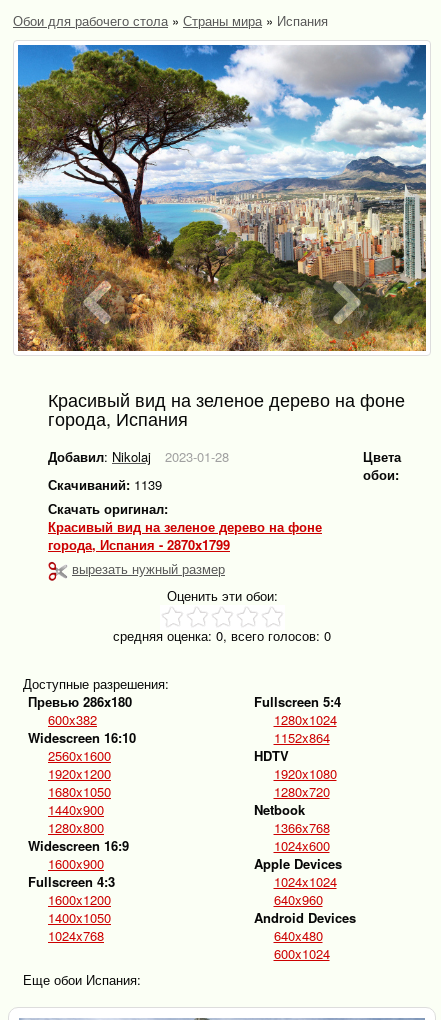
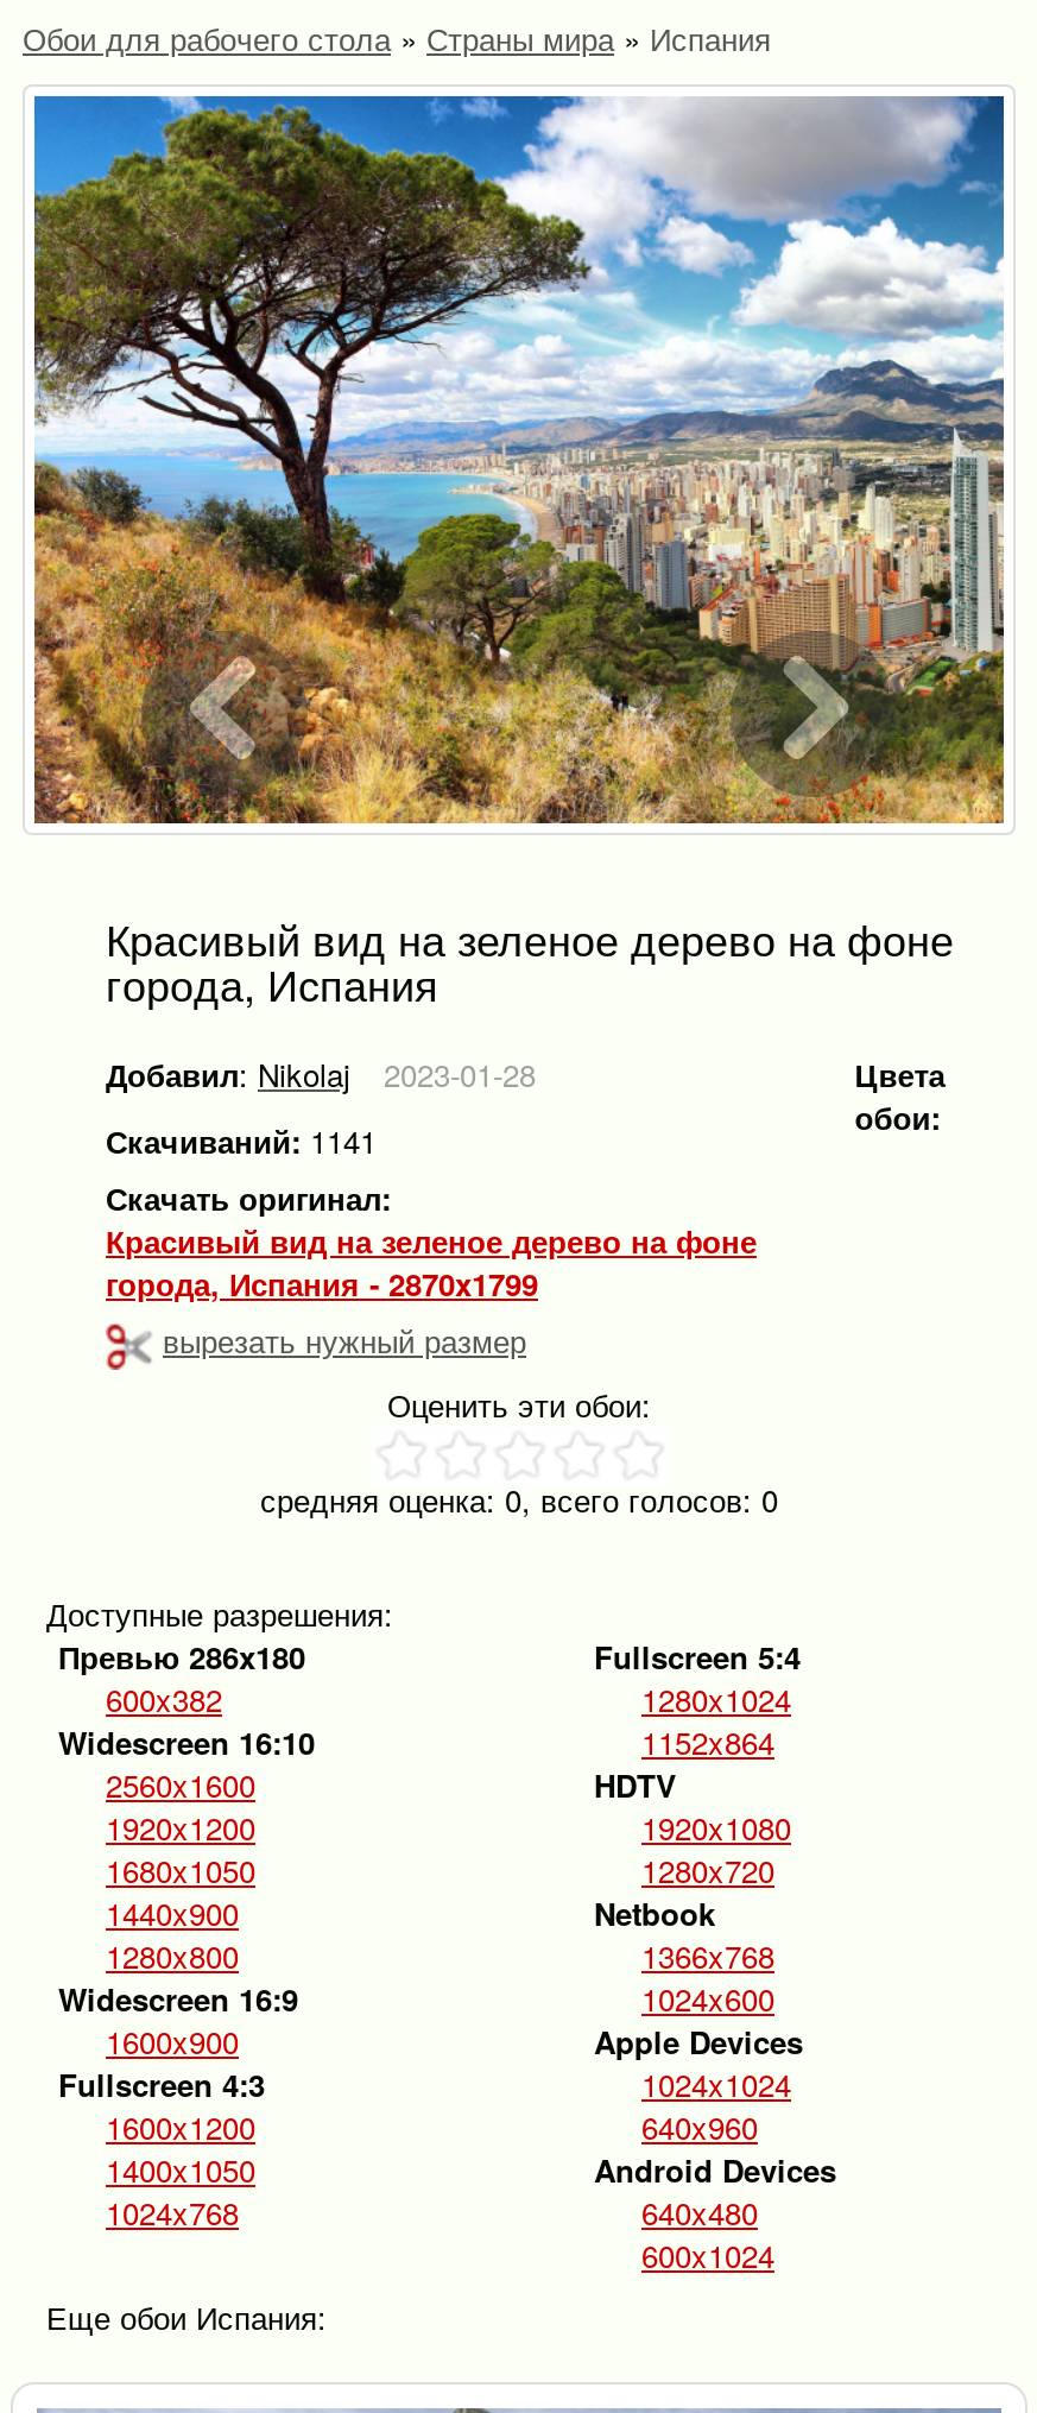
[48,475,162,494] Скачиваний: 1139 -> [106,1118,377,1163] Скачиваний: 1141

